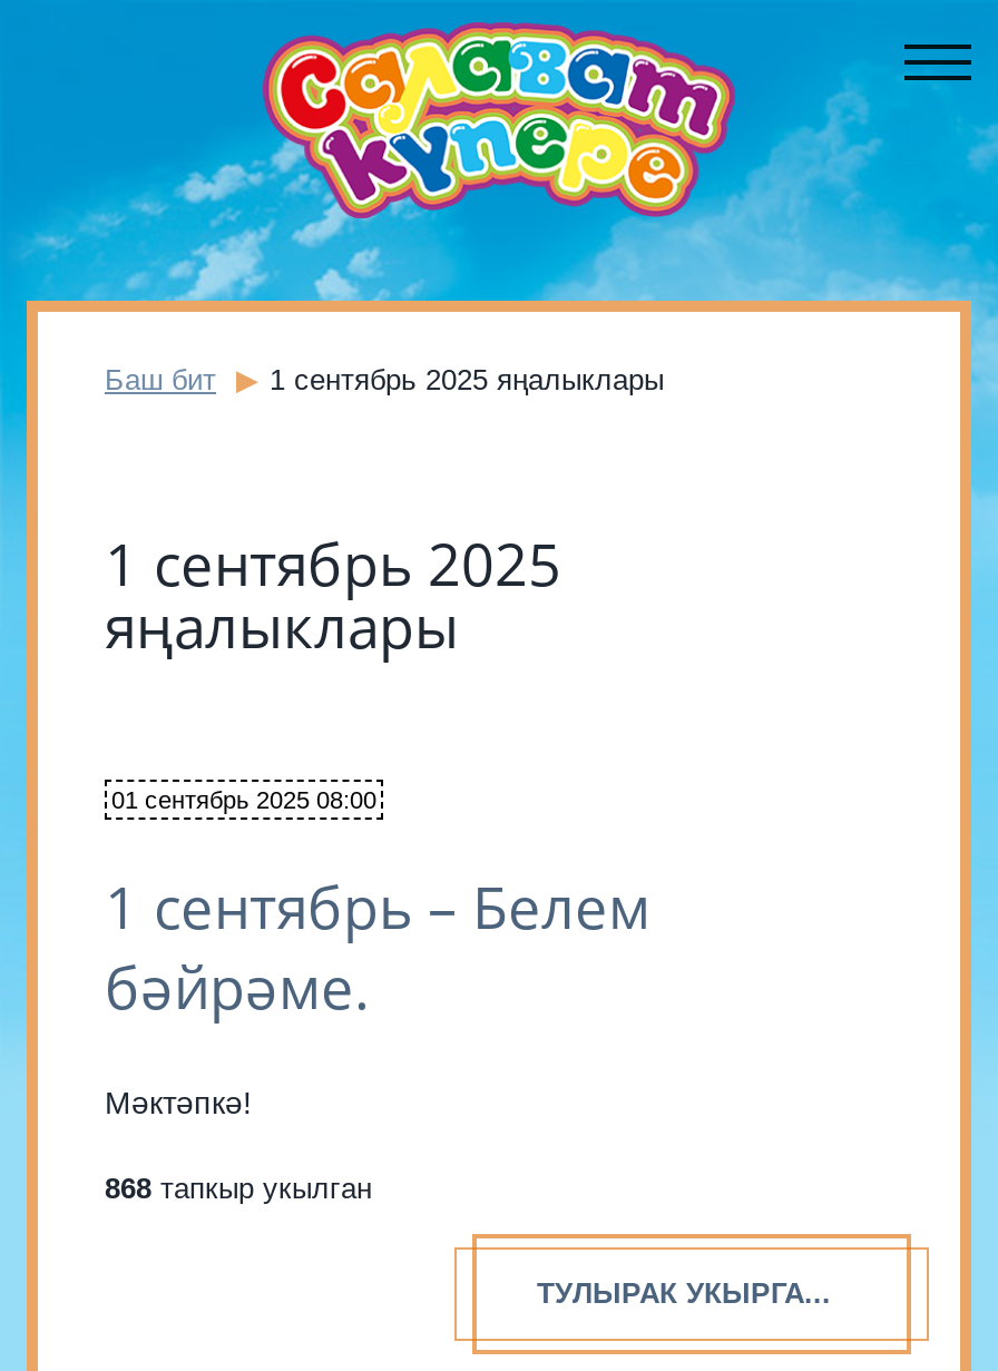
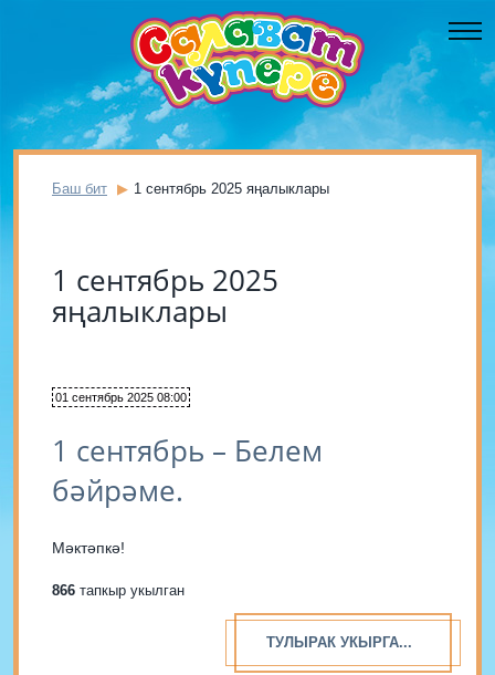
[105,1171,372,1205] 868 тапкыр укылган -> [52,582,185,599] 866 тапкыр укылган

